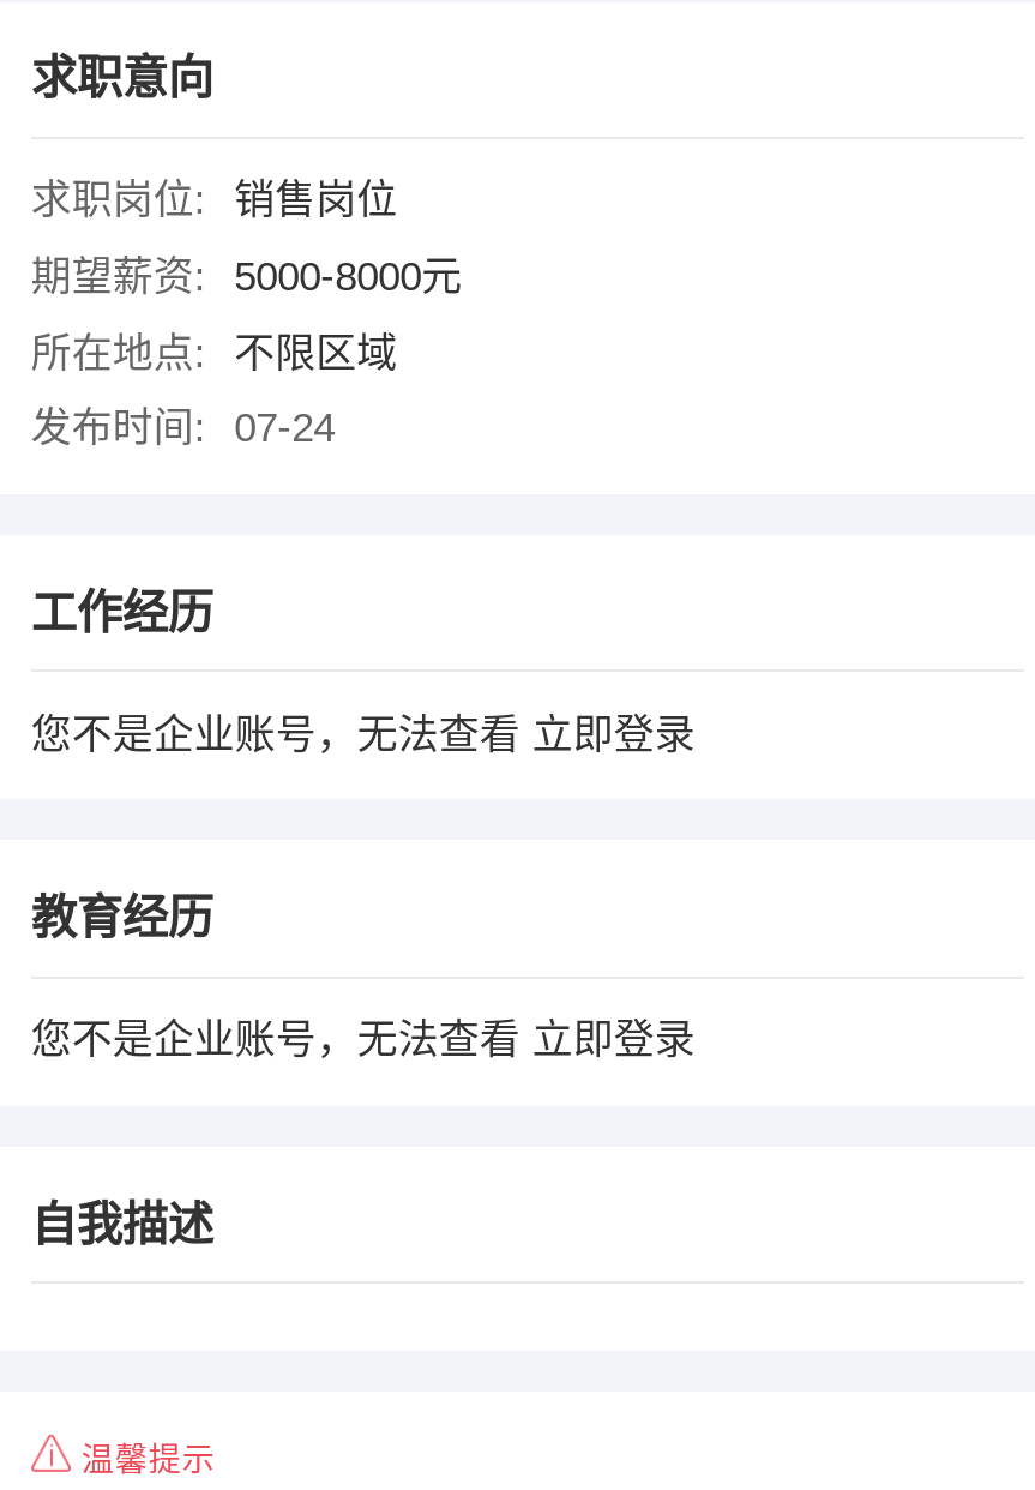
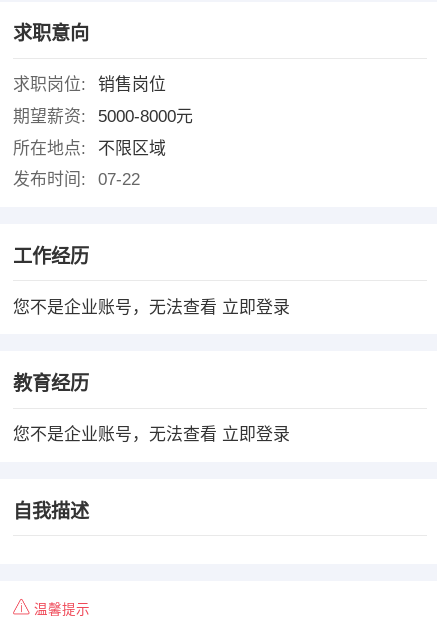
[31,406,335,452] 发布时间: 07-24 -> [13,170,140,189] 发布时间: 07-22

